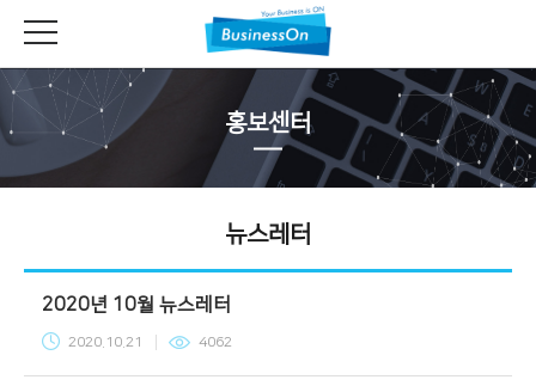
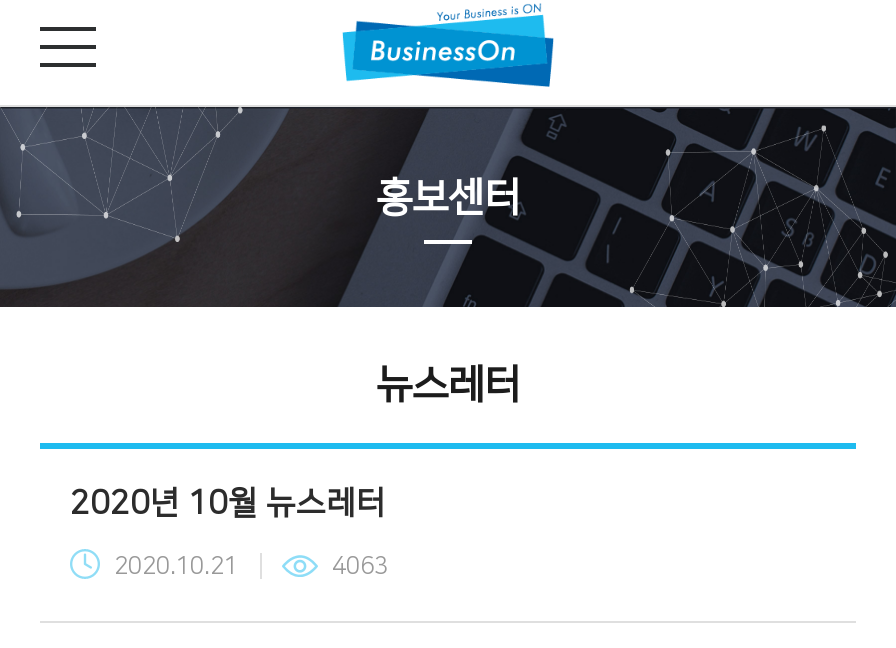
[199,335,232,350] 4062 -> [332,553,388,579] 4063

